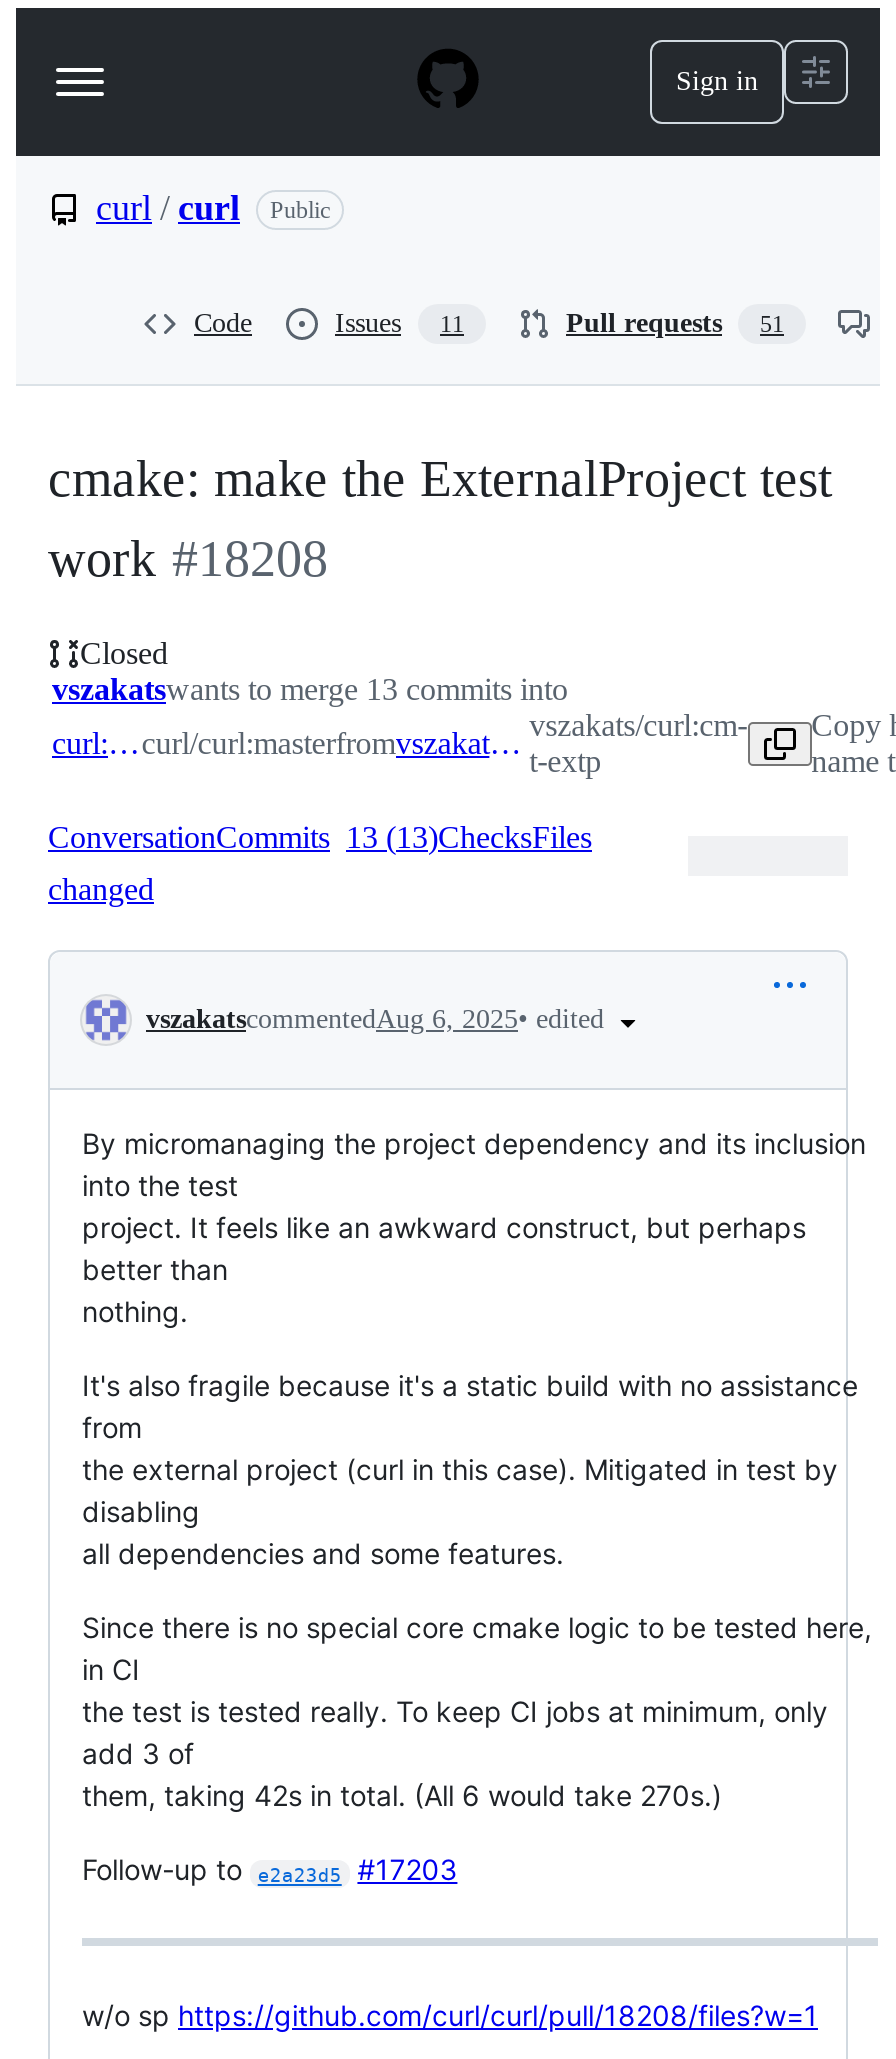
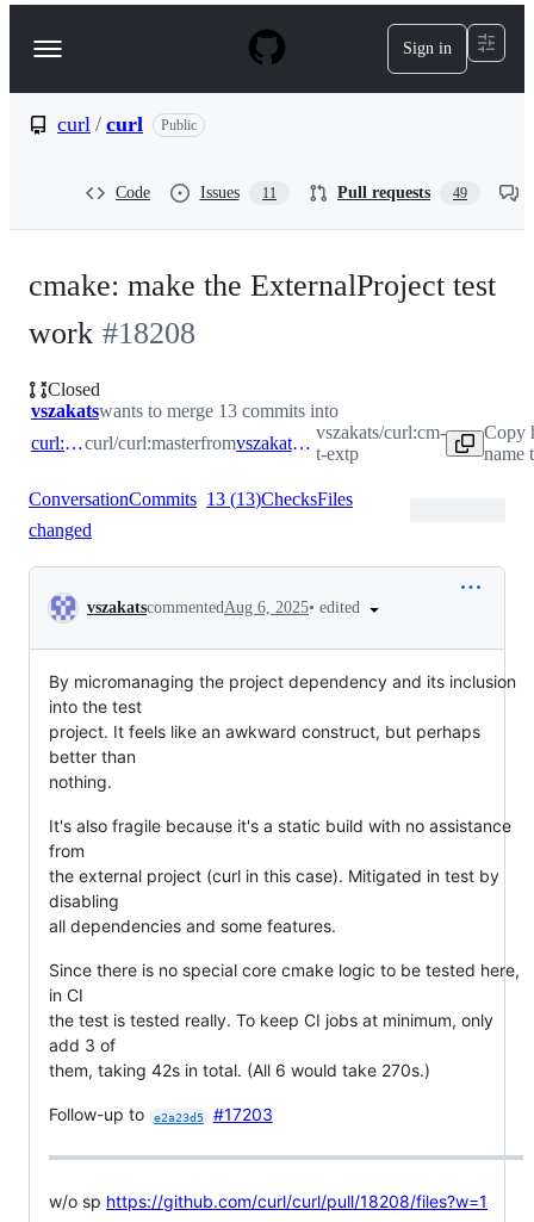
[566,308,784,338] Pull requests 51 -> [337,184,467,201] Pull requests 49

